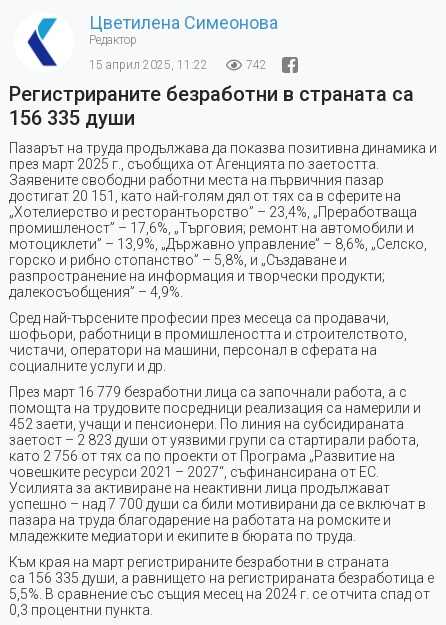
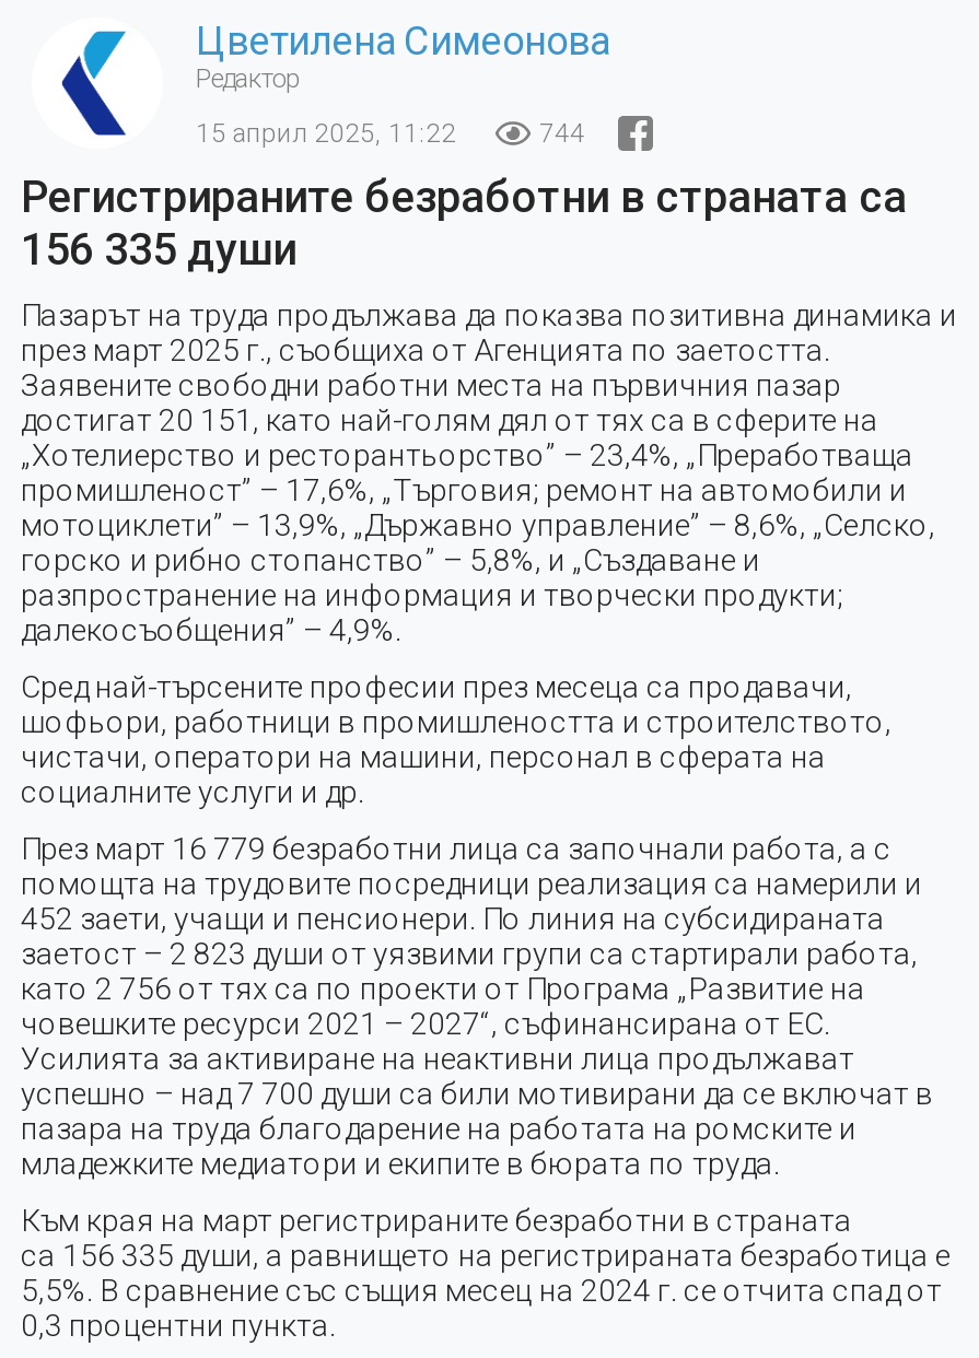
[246,58,267,72] 742 -> [539,118,585,148] 744

